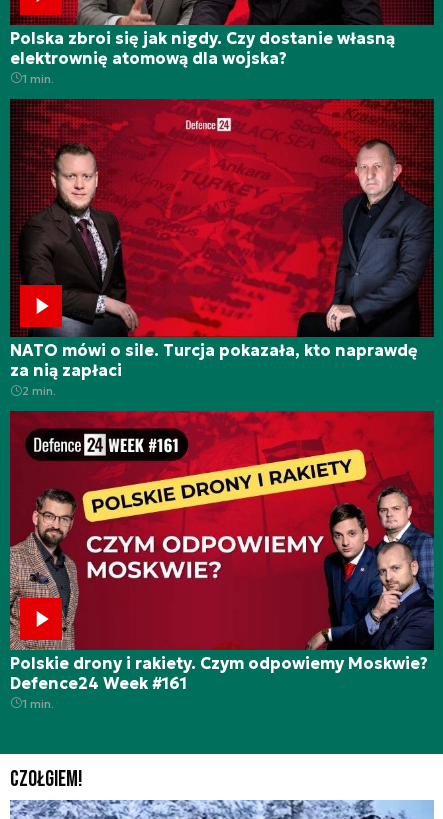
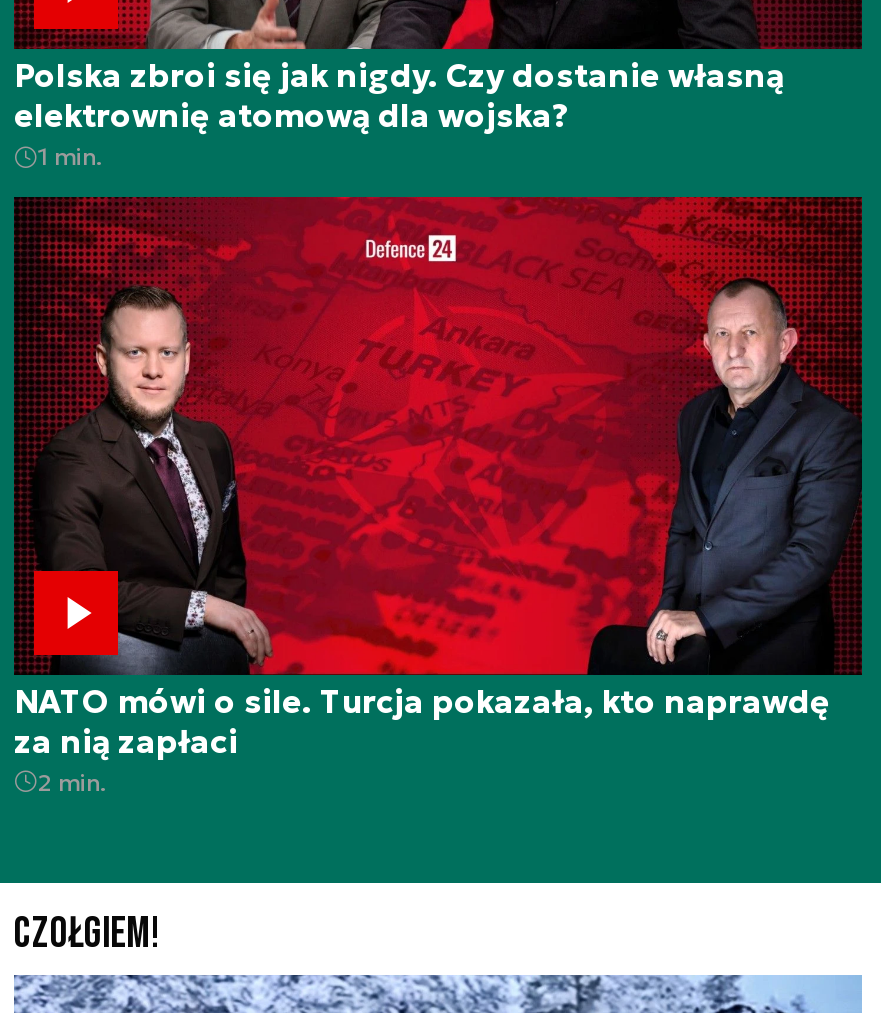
[9,411,434,711] [image] | Polskie drony i rakiety. Czym odpowiemy Moskwie? | Defence24 Week #161 | 1 min. -> none

